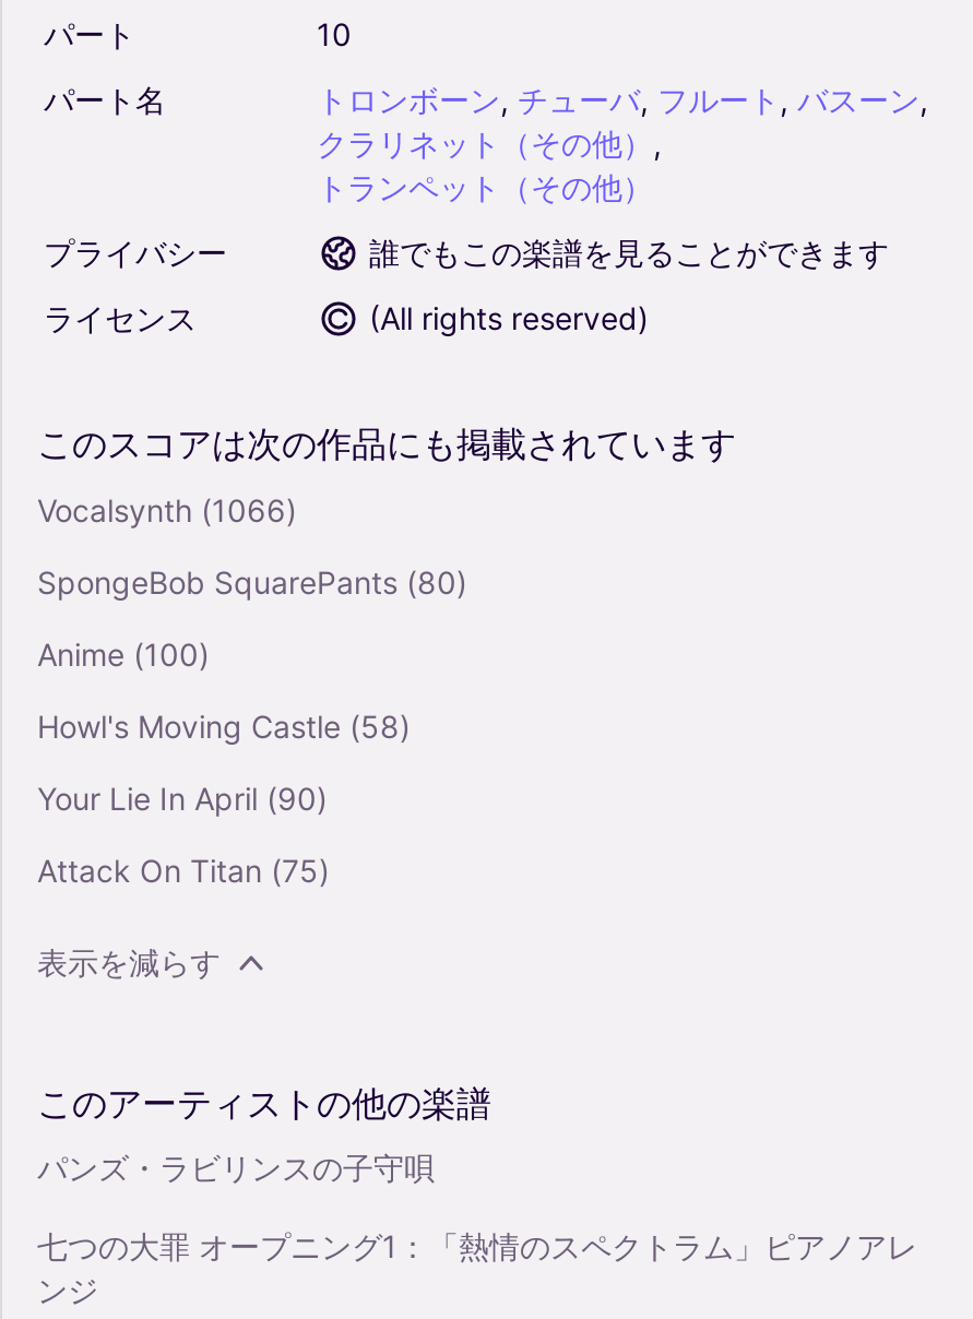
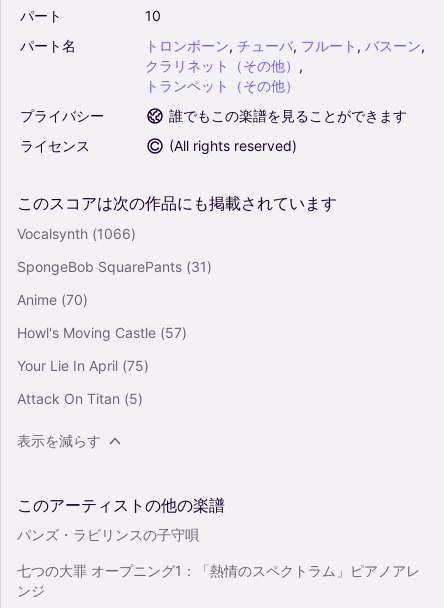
[37,563,467,600] SpongeBob SquarePants (80) -> [17,258,212,275] SpongeBob SquarePants (31)
[37,635,210,672] Anime (100) -> [17,291,88,308] Anime (70)
[37,707,411,744] Howl's Moving Castle (58) -> [17,324,187,341] Howl's Moving Castle (57)
[37,779,328,816] Your Lie In April (90) -> [17,357,149,374] Your Lie In April (75)
[37,851,330,888] Attack On Titan (75) -> [17,390,143,407] Attack On Titan (5)

